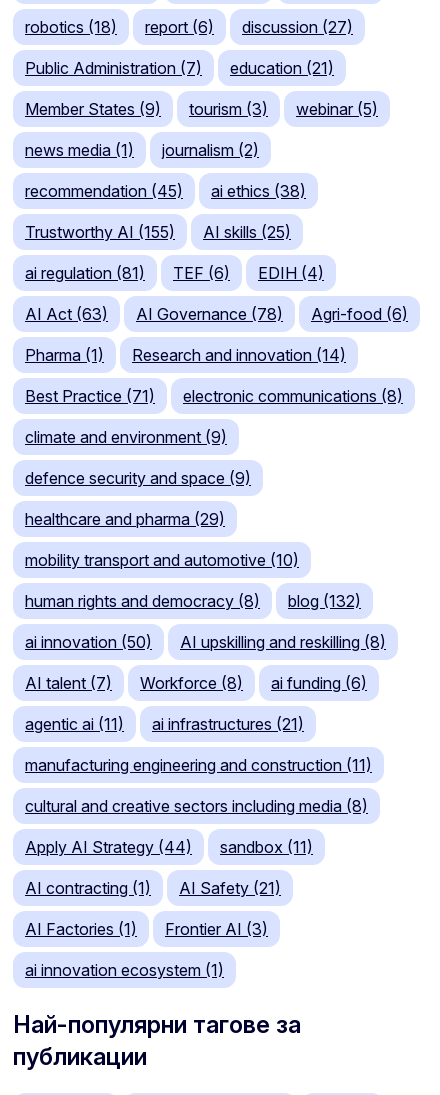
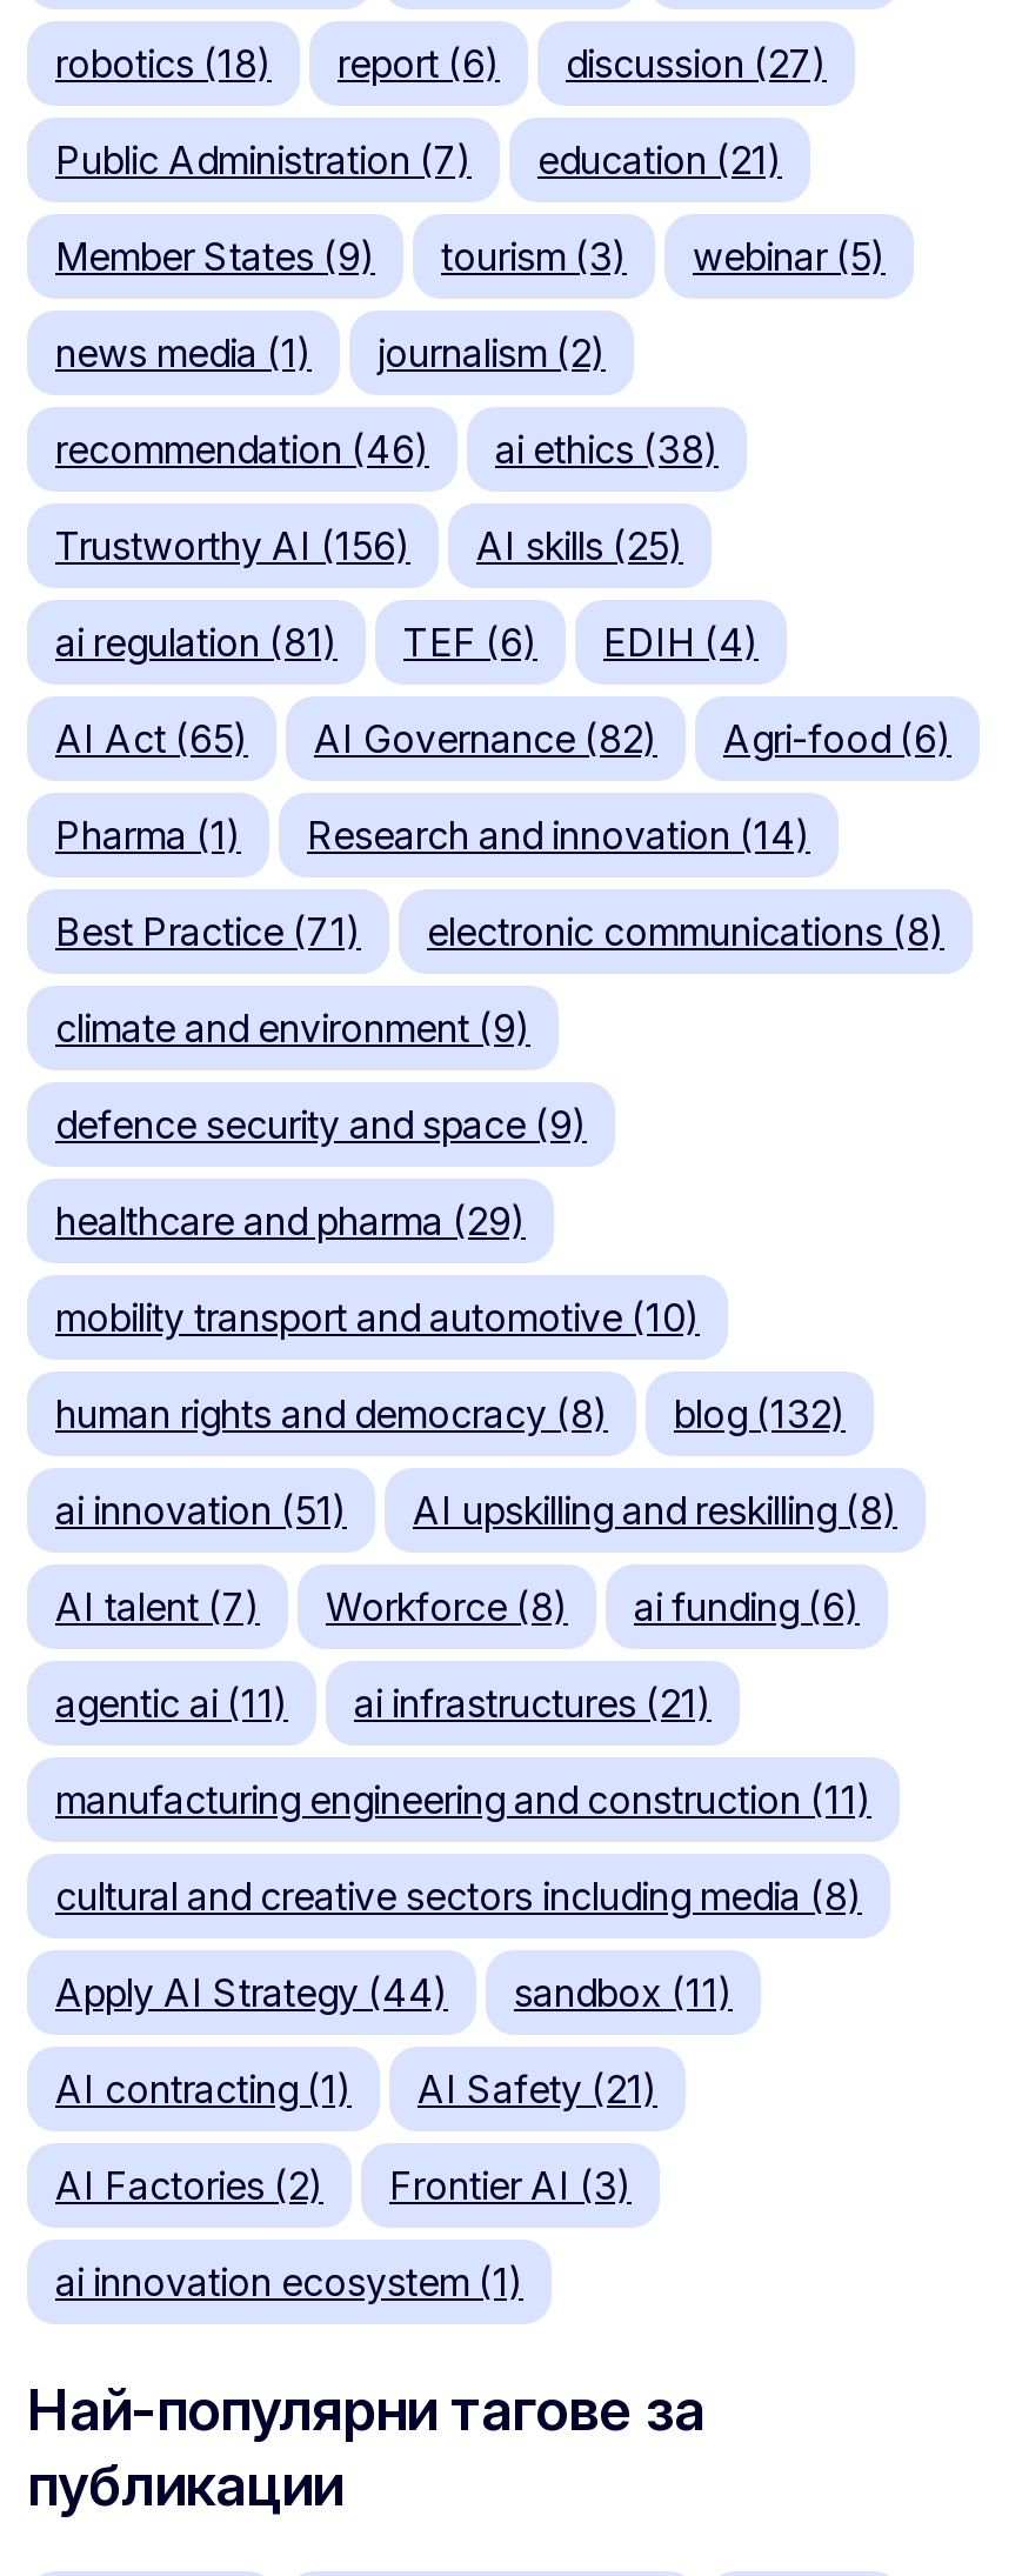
[25,181,183,201] recommendation (45) -> [55,426,429,473] recommendation (46)
[25,222,175,242] Trustworthy AI (155) -> [55,523,410,570] Trustworthy AI (156)
[25,304,108,324] AI Act (63) -> [55,716,248,763] AI Act (65)
[136,304,283,324] AI Governance (78) -> [314,716,657,763] AI Governance (82)
[25,632,152,652] ai innovation (50) -> [55,1487,347,1534] ai innovation (51)
[25,919,268,939] AI Factories (1) Frontier AI (3) -> [55,2162,632,2209] AI Factories (2) Frontier AI (3)

